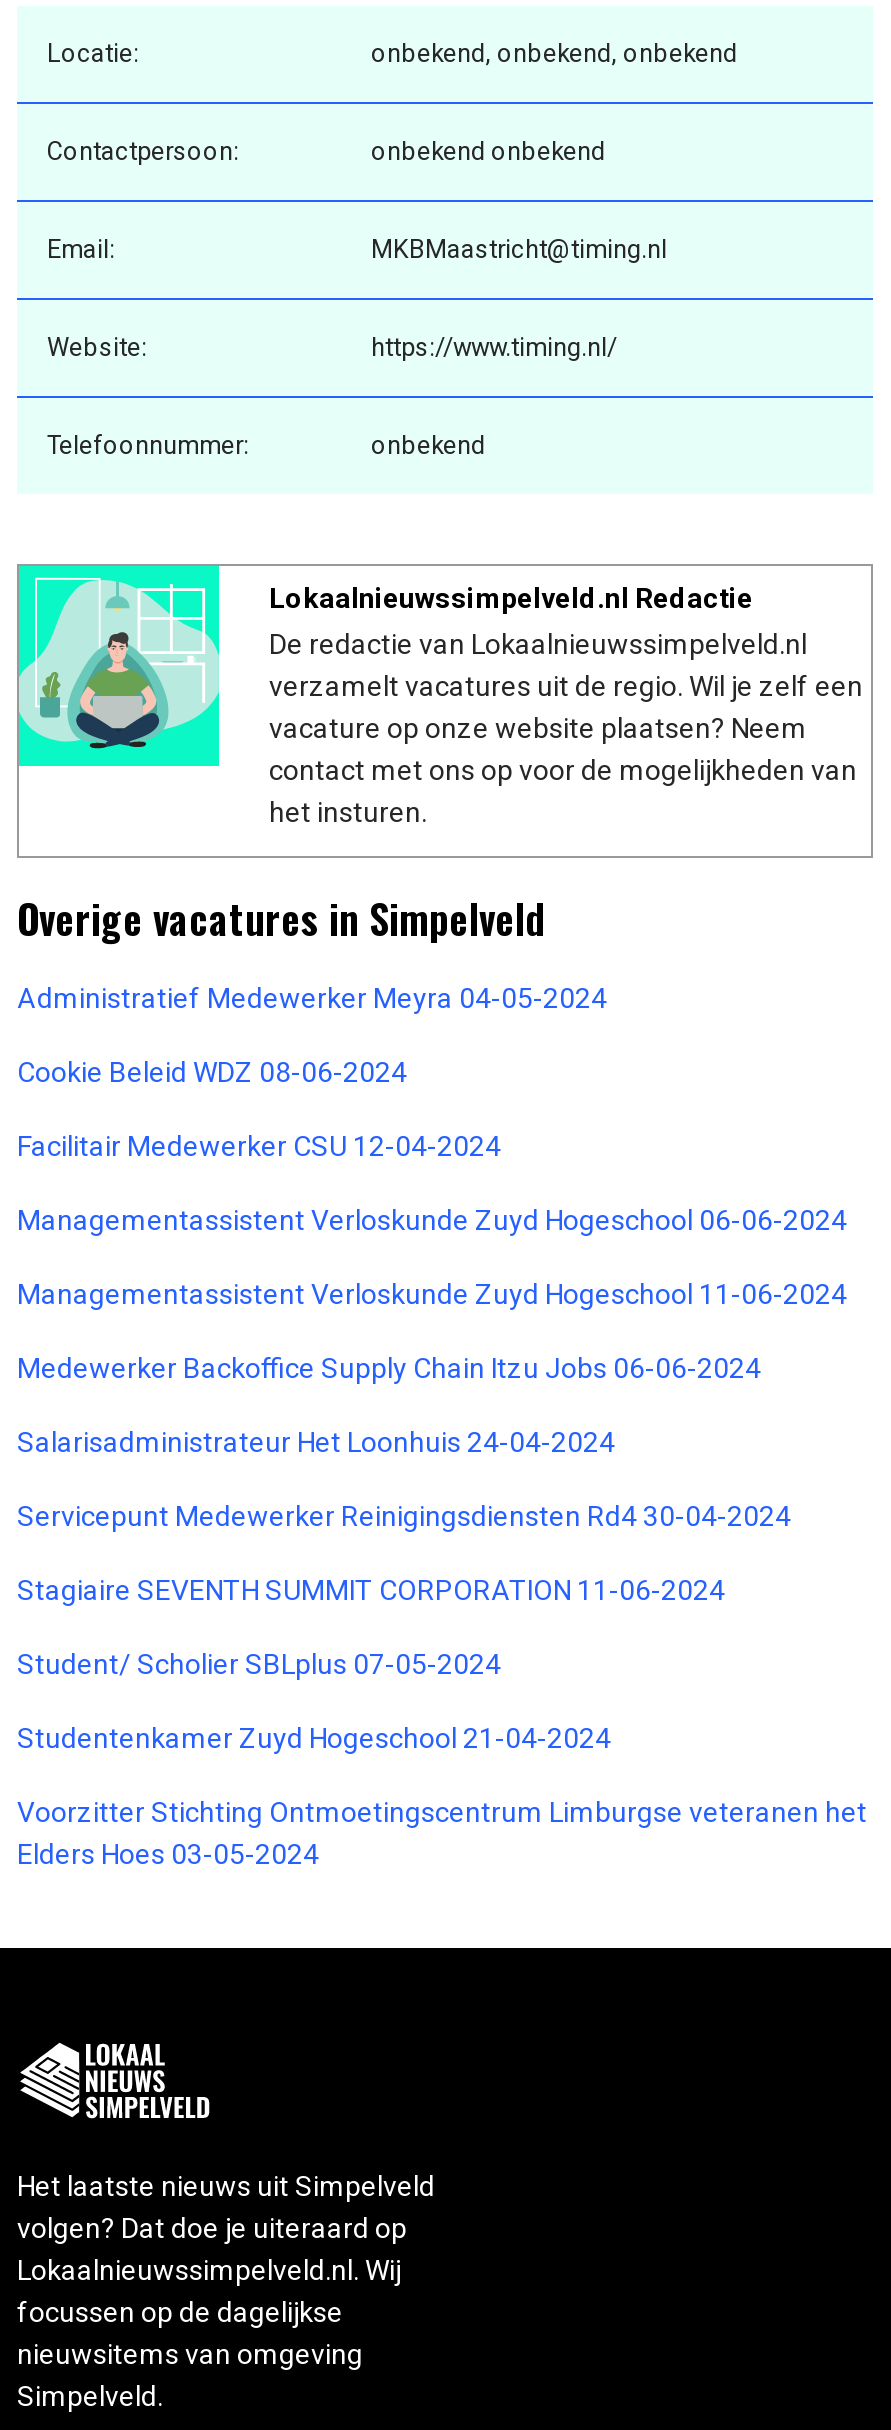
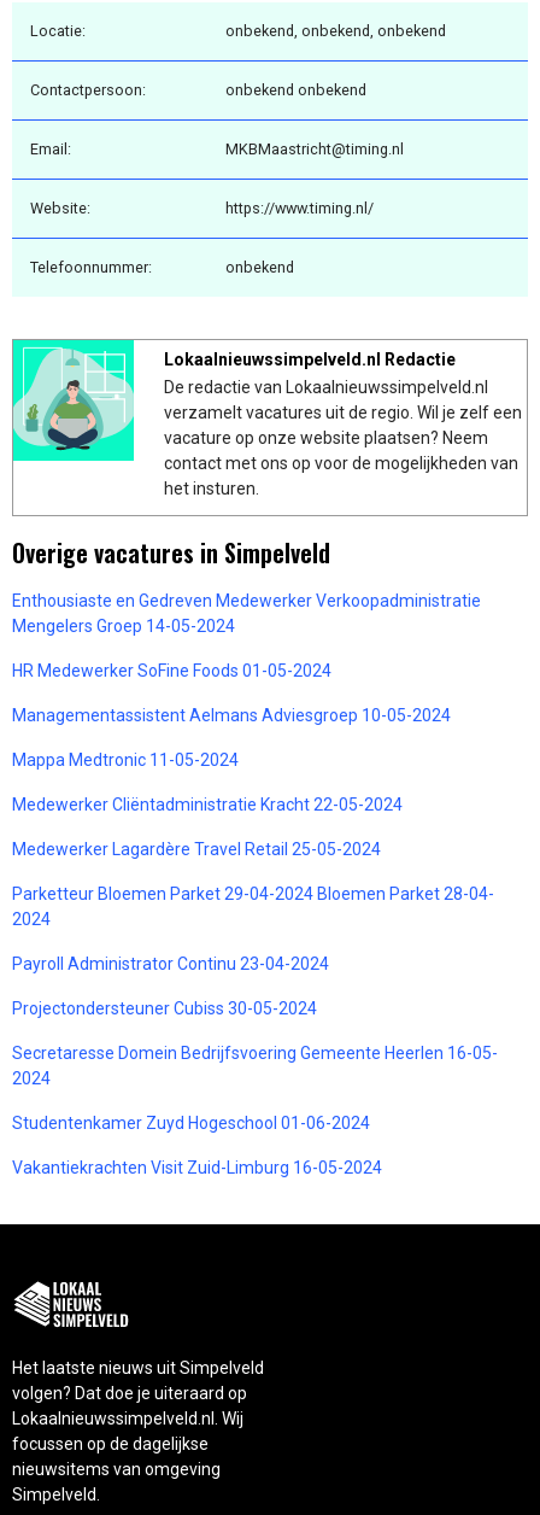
[17,982,607,1014] Administratief Medewerker Meyra 04-05-2024 -> [12,591,481,635] Enthousiaste en Gedreven Medewerker Verkoopadministratie | Mengelers Groep 14-05-2024
[17,1056,407,1088] Cookie Beleid WDZ 08-06-2024 -> [12,661,331,680] HR Medewerker SoFine Foods 01-05-2024
[17,1130,501,1162] Facilitair Medewerker CSU 12-04-2024 -> [12,705,451,725] Managementassistent Aelmans Adviesgroep 10-05-2024
[17,1204,847,1236] Managementassistent Verloskunde Zuyd Hogeschool 06-06-2024 -> [12,750,239,769] Mappa Medtronic 11-05-2024
[17,1278,847,1310] Managementassistent Verloskunde Zuyd Hogeschool 11-06-2024 -> [12,795,403,814] Medewerker Cliëntadministratie Kracht 22-05-2024
[17,1352,761,1384] Medewerker Backoffice Supply Chain Itzu Jobs 06-06-2024 -> [12,839,381,859] Medewerker Lagardère Travel Retail 25-05-2024
[17,1426,615,1458] Salarisadministrateur Het Loonhuis 24-04-2024 -> [12,884,494,929] Parketteur Bloemen Parket 29-04-2024 Bloemen Parket 28-04- | 2024
[17,1500,791,1532] Servicepunt Medewerker Reinigingsdiensten Rd4 30-04-2024 -> [12,954,329,973] Payroll Administrator Continu 23-04-2024
[17,1574,725,1606] Stagiaire SEVENTH SUMMIT CORPORATION 11-06-2024 -> [12,999,317,1018] Projectondersteuner Cubiss 30-05-2024
[17,1648,501,1680] Student/ Scholier SBLplus 07-05-2024 -> [12,1043,498,1088] Secretaresse Domein Bedrijfsvoering Gemeente Heerlen 16-05- | 2024
[17,1722,611,1754] Studentenkamer Zuyd Hogeschool 21-04-2024 -> [12,1113,370,1132] Studentenkamer Zuyd Hogeschool 01-06-2024
[17,1796,867,1870] Voorzitter Stichting Ontmoetingscentrum Limburgse veteranen het | Elders Hoes 03-05-2024 -> [12,1158,382,1177] Vakantiekrachten Visit Zuid-Limburg 16-05-2024

